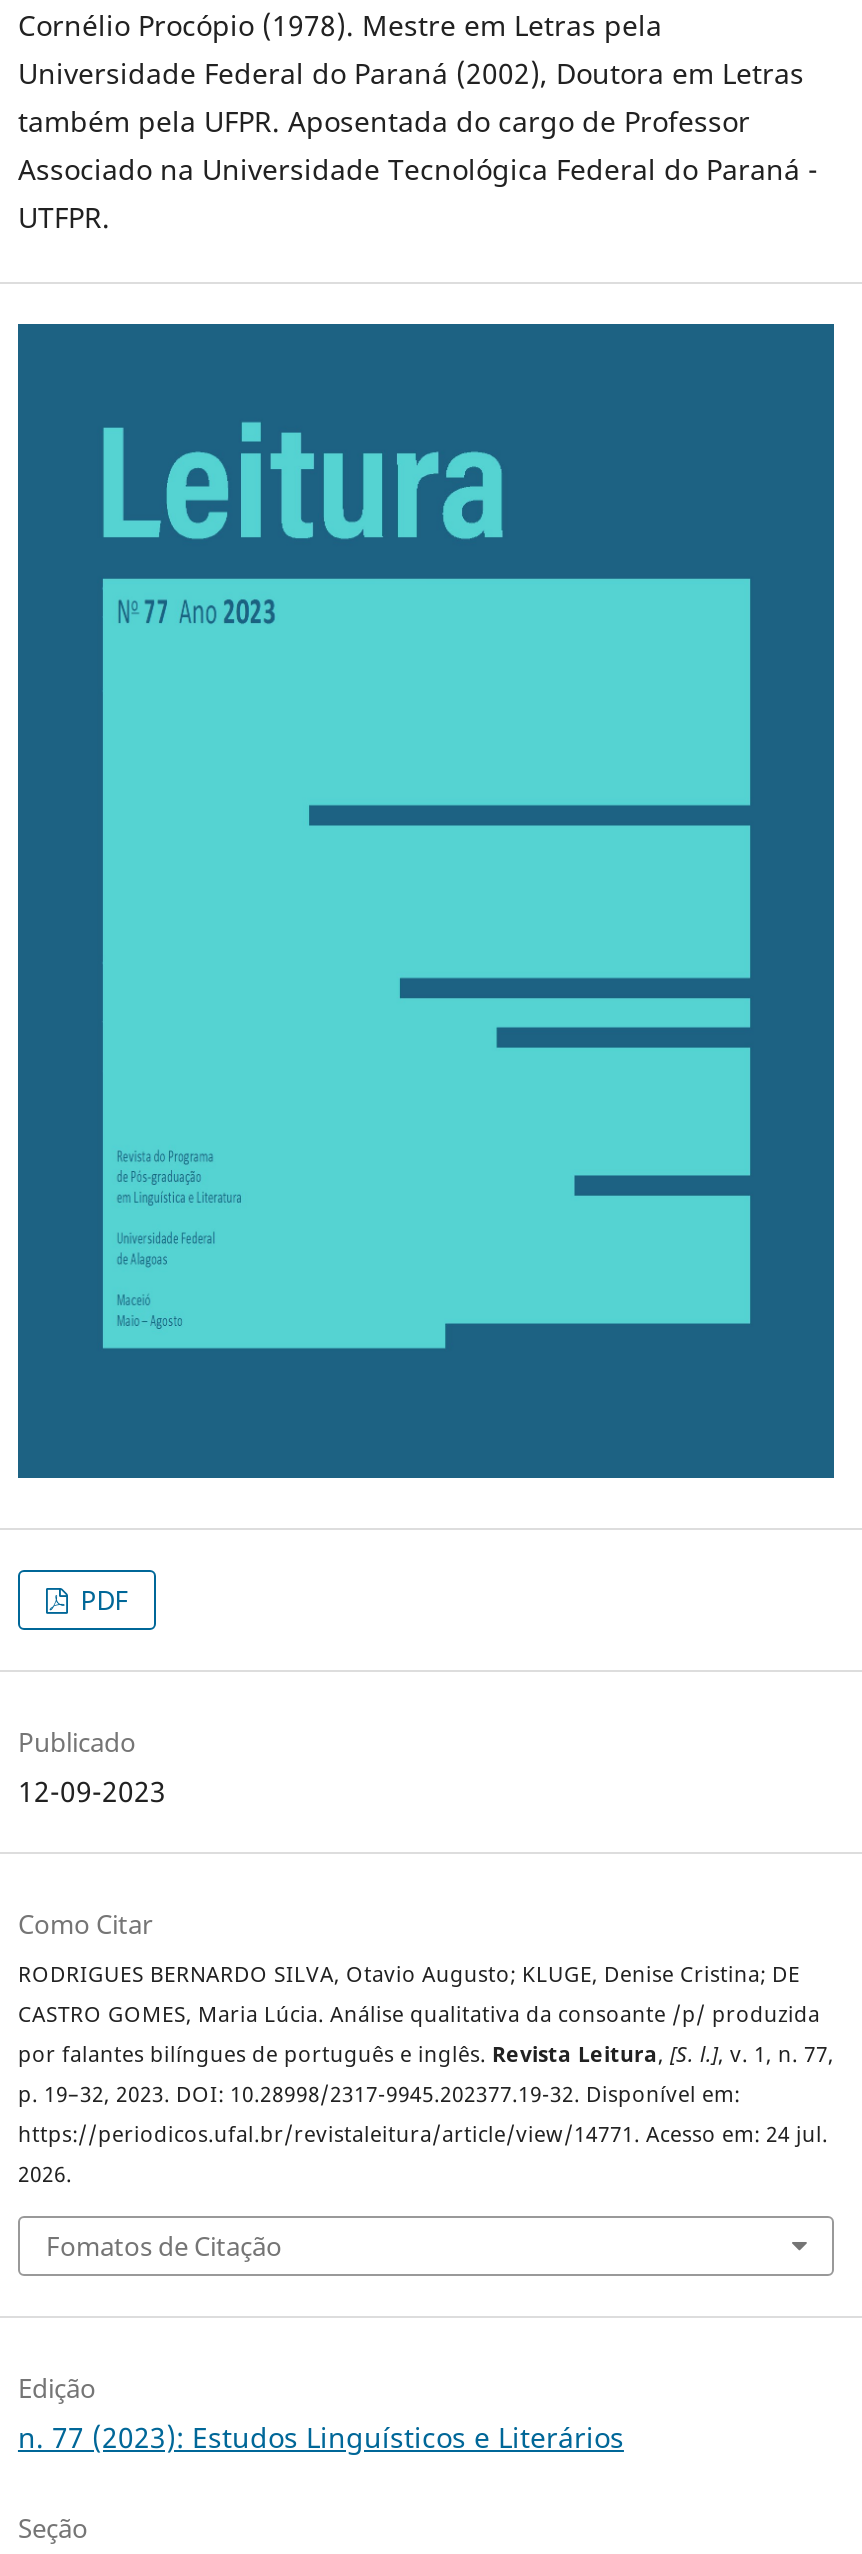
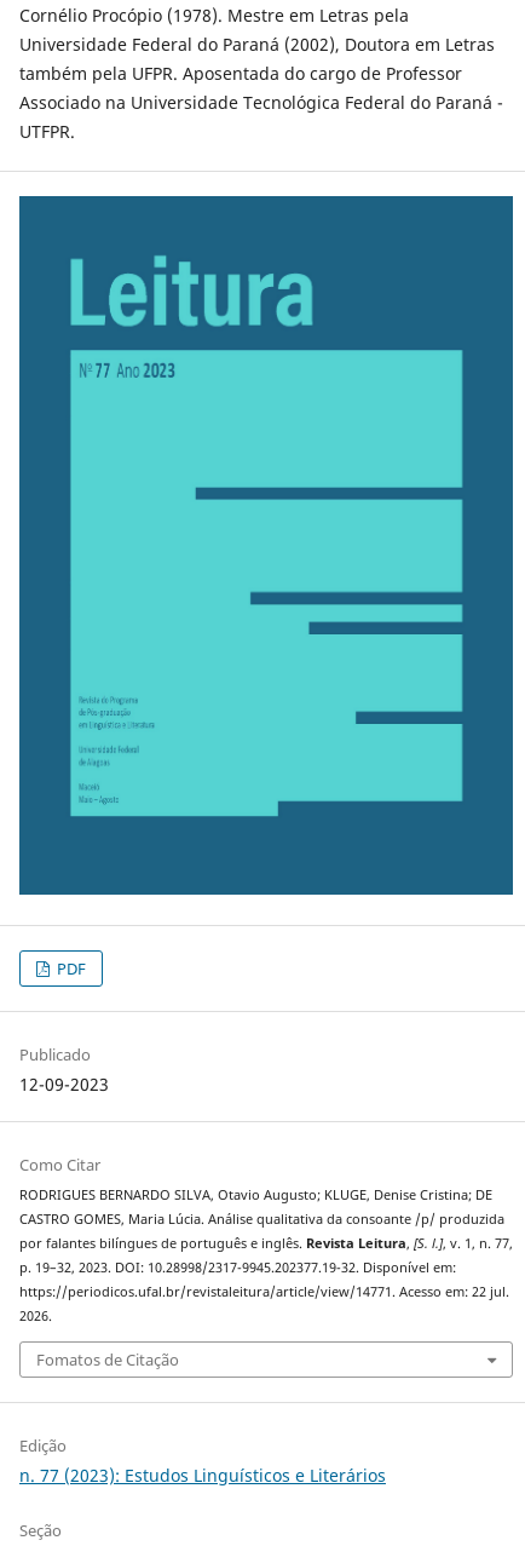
[18,2121,828,2149] https://periodicos.ufal.br/revistaleitura/article/view/14771. Acesso em: 24 jul. -> [19,1284,509,1301] https://periodicos.ufal.br/revistaleitura/article/view/14771. Acesso em: 22 jul.

